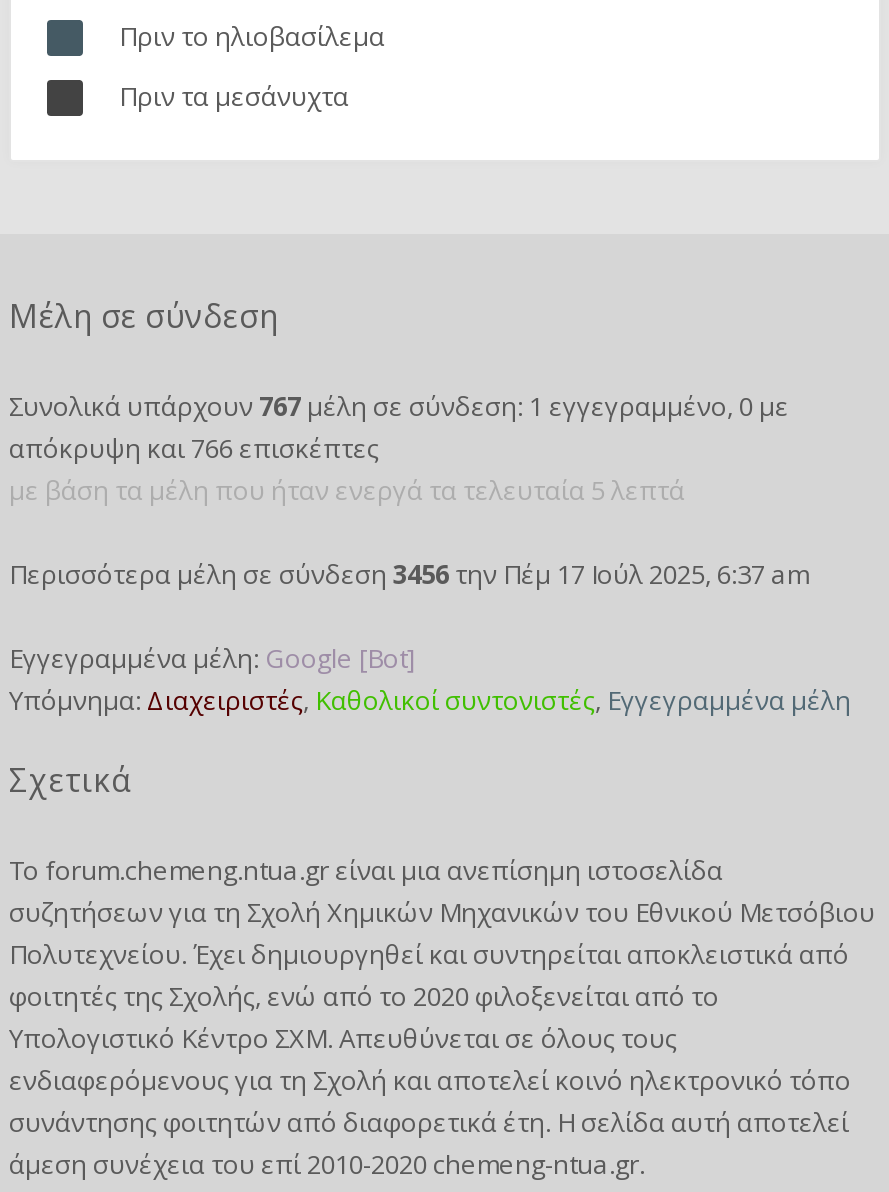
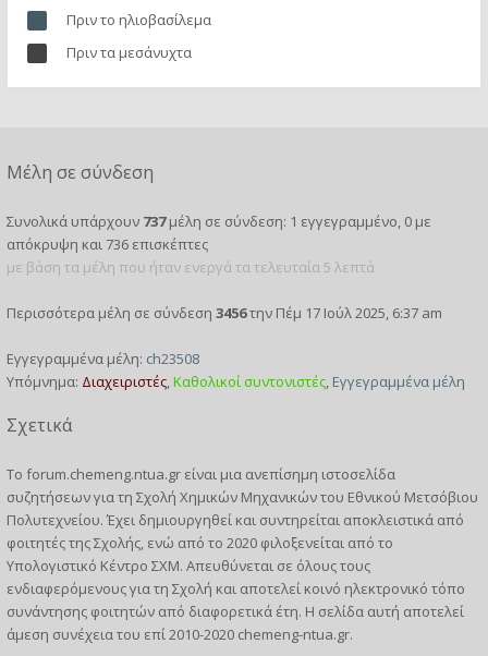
[9,388,789,424] Συνολικά υπάρχουν 767 μέλη σε σύνδεση: 1 εγγεγραμμένο, 0 με -> [7,211,431,231] Συνολικά υπάρχουν 737 μέλη σε σύνδεση: 1 εγγεγραμμένο, 0 με
[9,430,379,466] απόκρυψη και 766 επισκέπτες -> [7,234,208,254] απόκρυψη και 736 επισκέπτες
[9,640,415,676] Εγγεγραμμένα μέλη: Google [Bot] -> [7,349,199,368] Εγγεγραμμένα μέλη: ch23508

